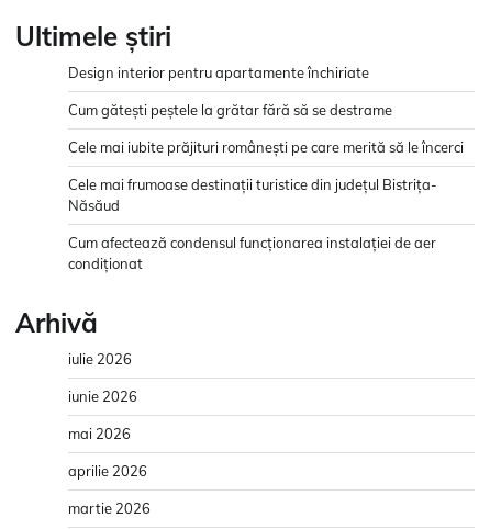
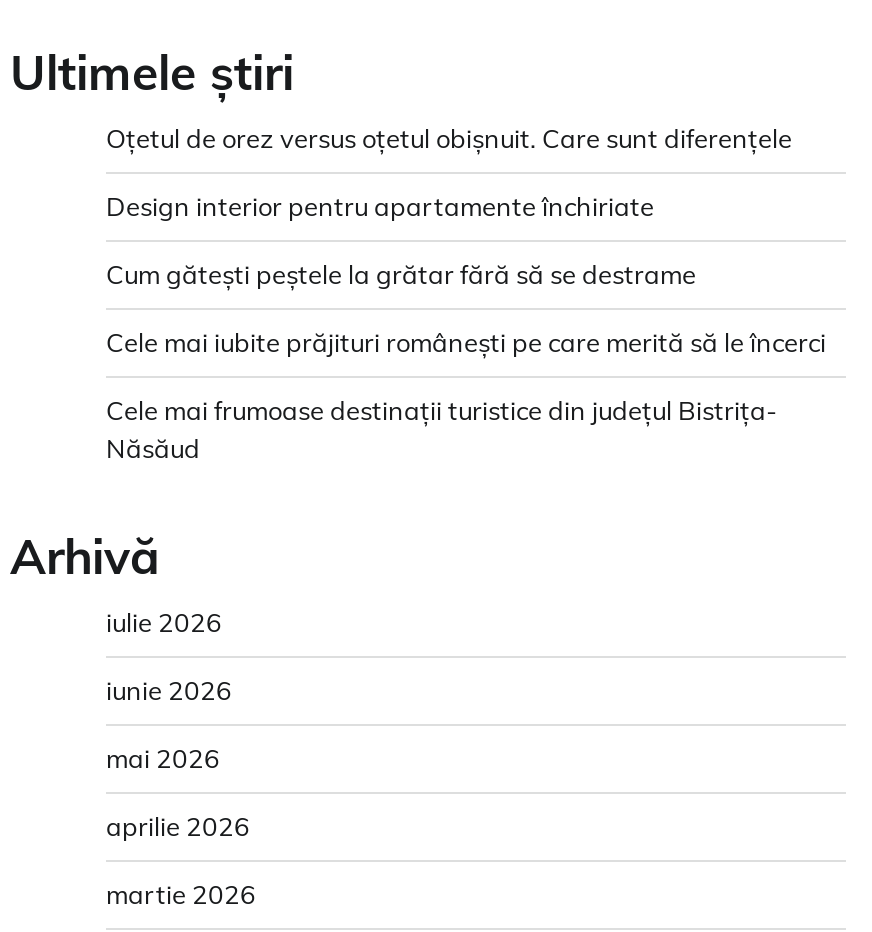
none -> [106,123,792,155] Oțetul de orez versus oțetul obișnuit. Care sunt diferențele
moved [68,63,464,214] -> [106,191,826,465]: Design interior pentru apartamente închiriate | Cum gătești peștele la grătar fără să se destrame | Cele mai iubite prăjituri românești pe care merită să le încerci | Cele mai frumoase destinații turistice din județul Bistrița- | Năsăud
[68,234,436,272] Cum afectează condensul funcționarea instalației de aer | condiționat -> none

